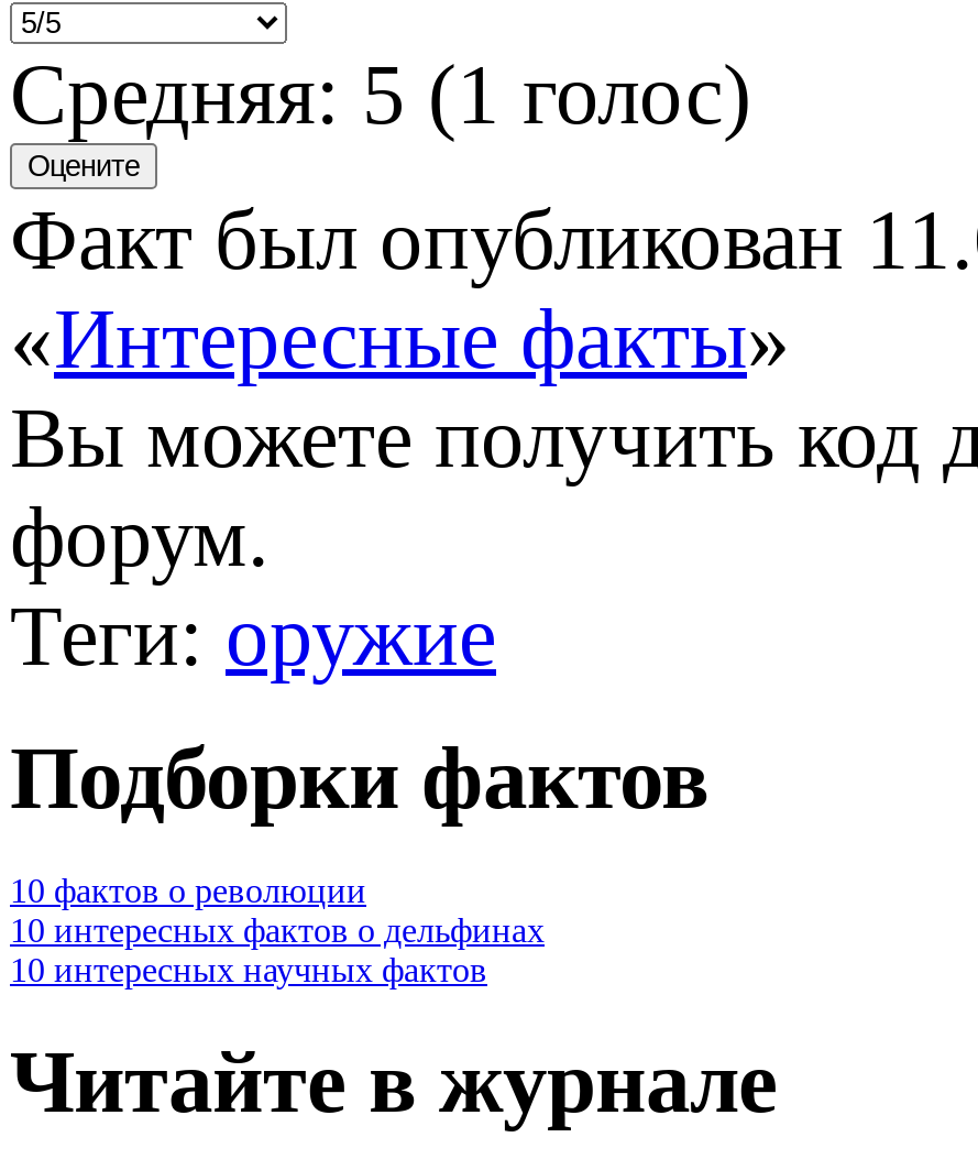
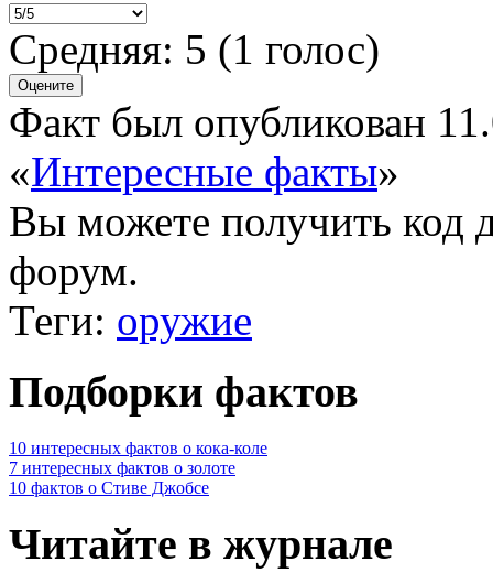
[10,871,545,988] 10 фактов о революции | 10 интересных фактов о дельфинах | 10 интересных научных фактов -> [9,438,267,497] 10 интересных фактов о кока-коле | 7 интересных фактов о золоте | 10 фактов о Стиве Джобсе

